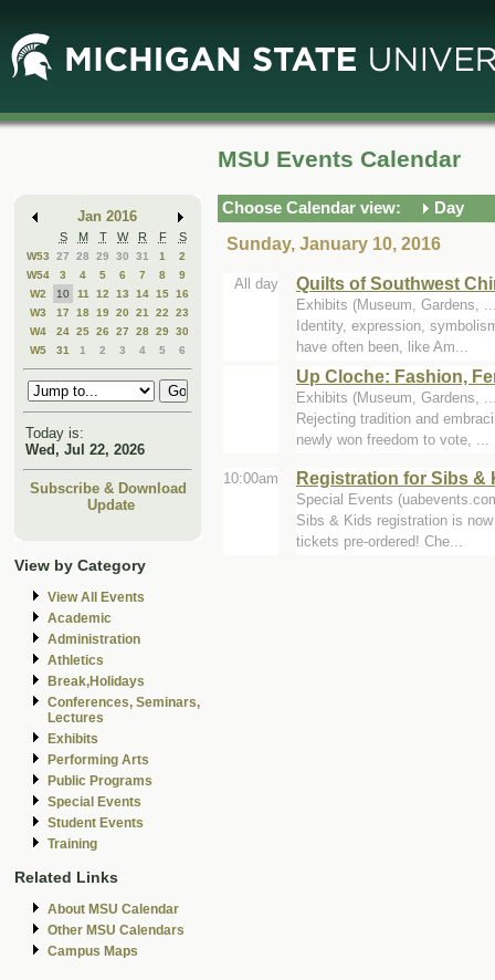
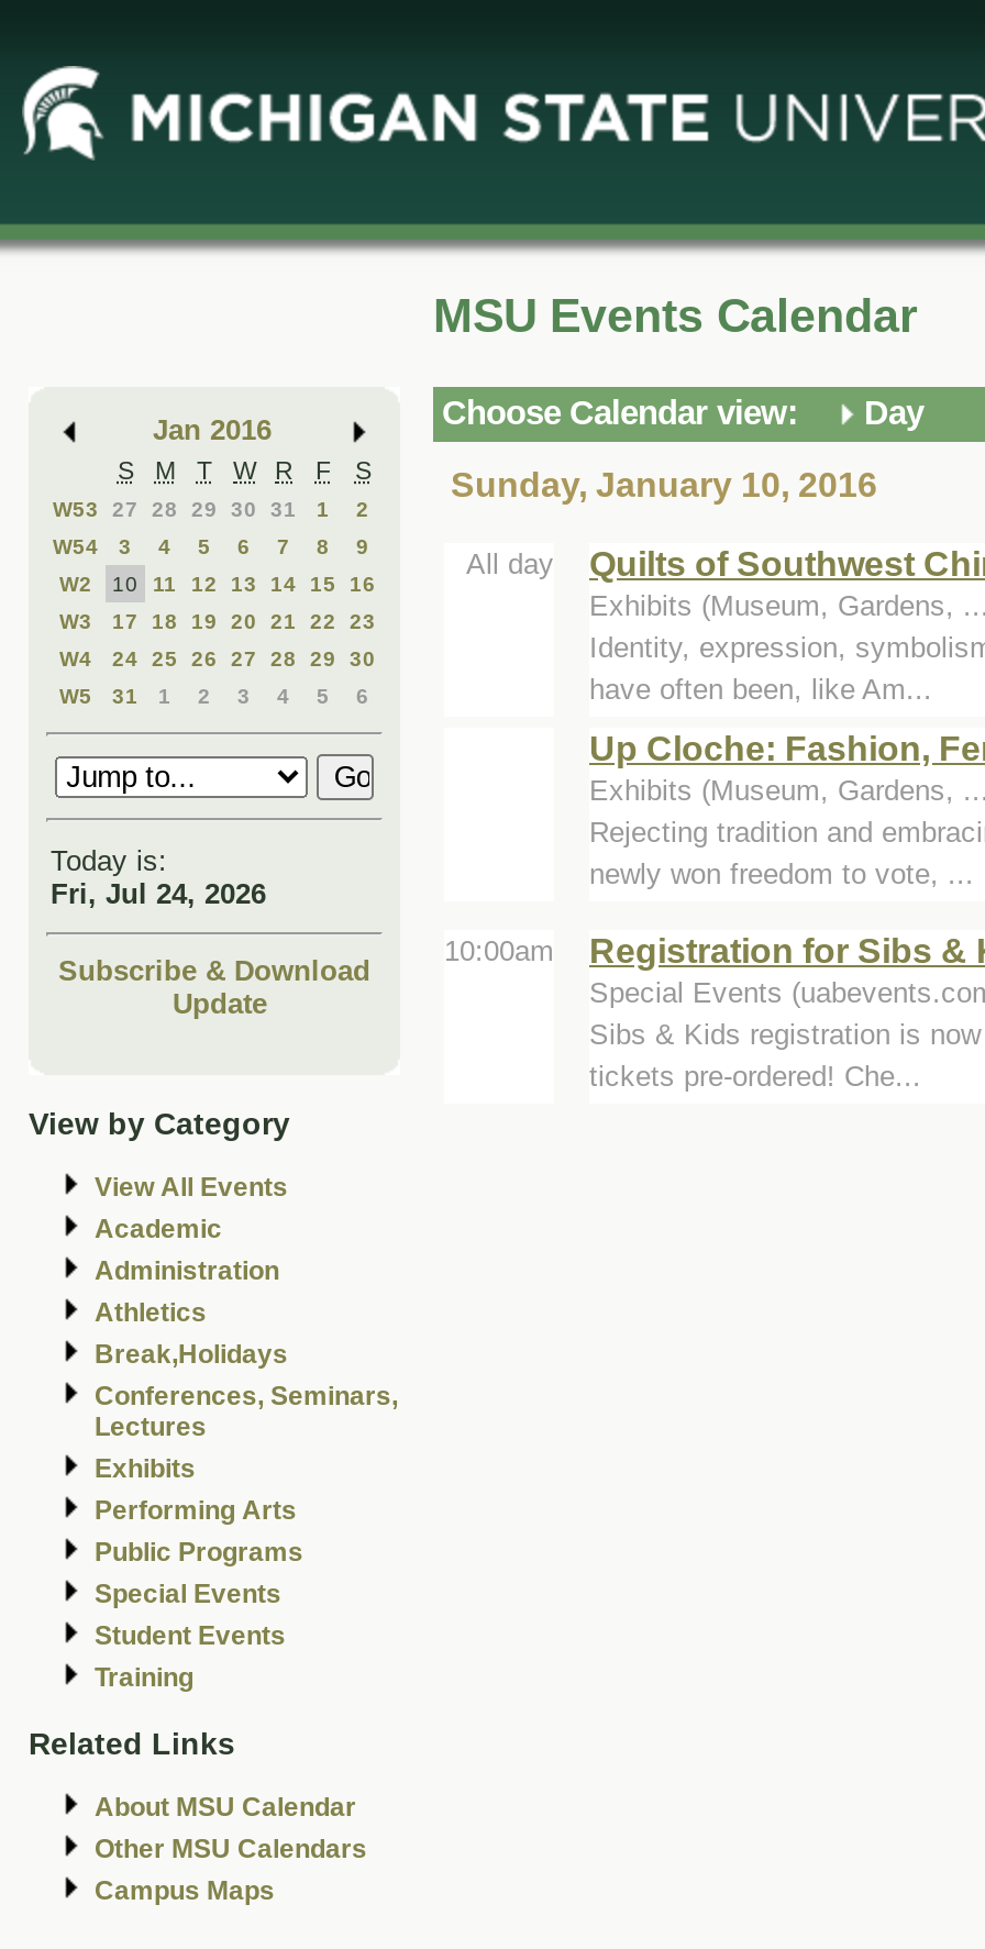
[25,442,145,458] Wed, Jul 22, 2026 -> [51,878,266,911] Fri, Jul 24, 2026

